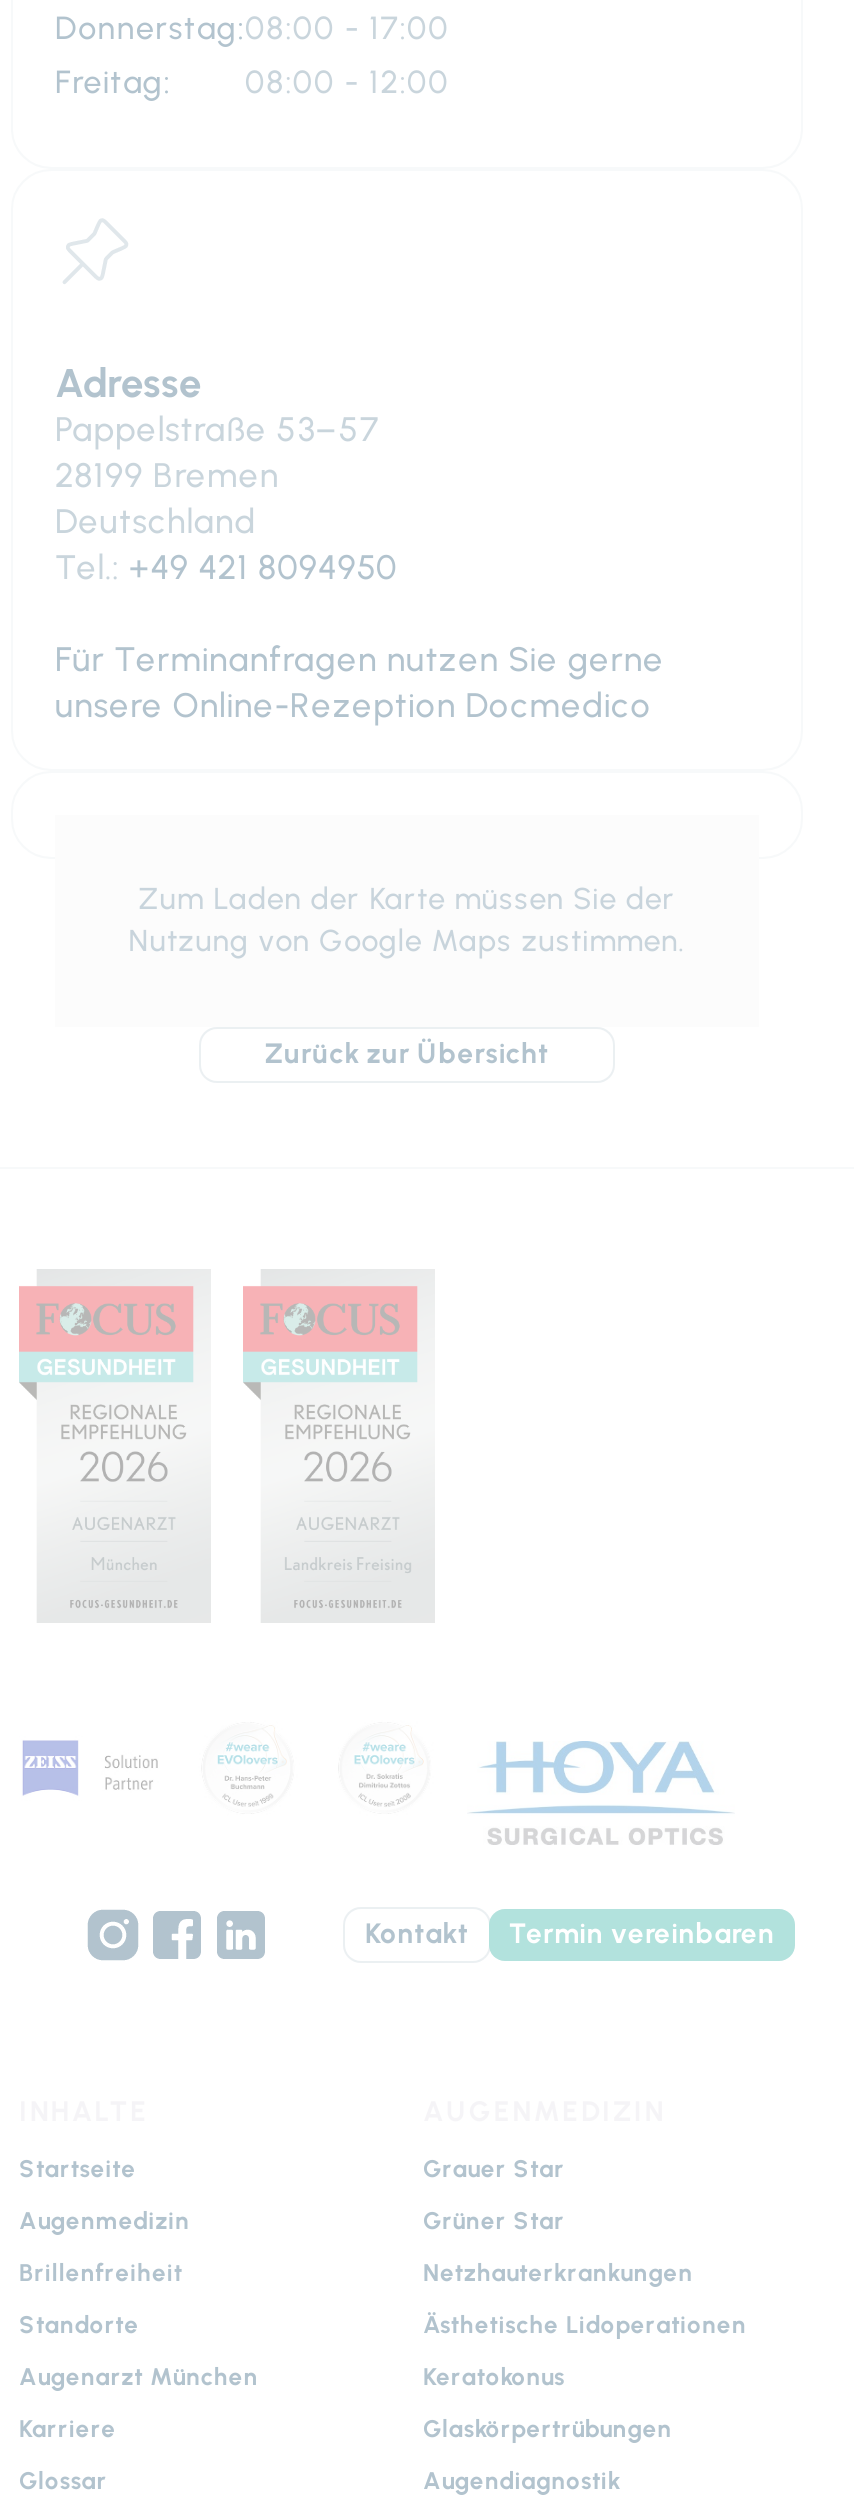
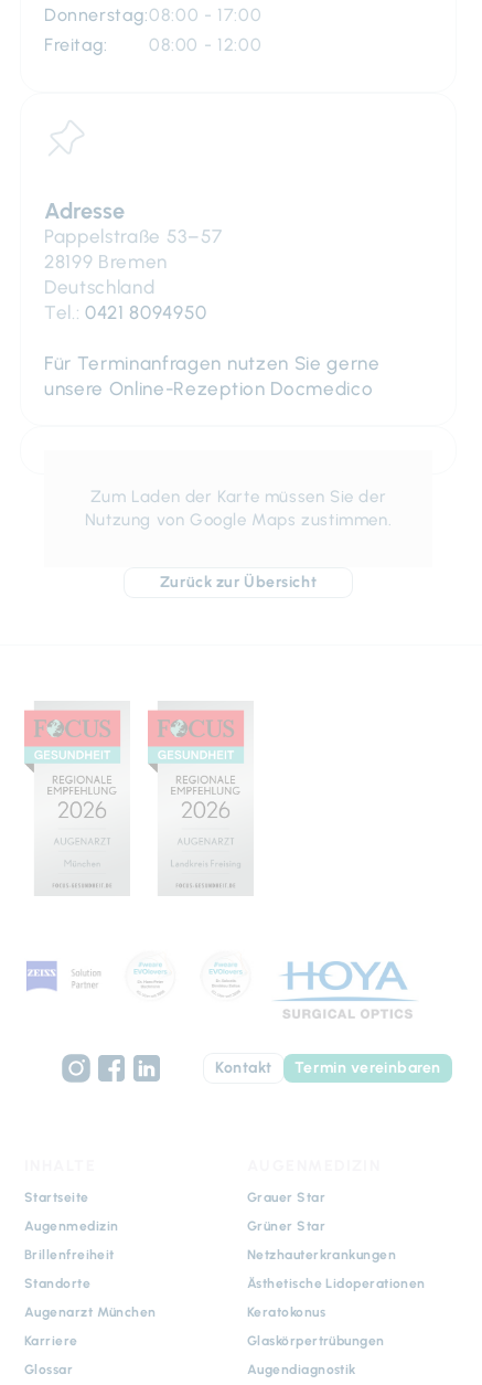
[55,546,397,586] Tel.: +49 421 8094950 -> [44,301,206,324] Tel.: 0421 8094950

